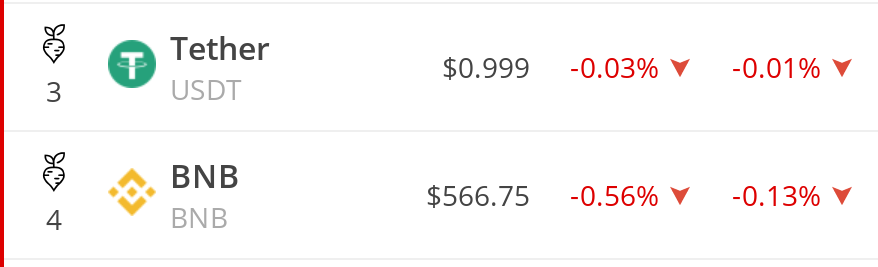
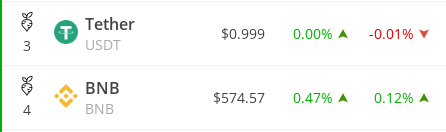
[442,48,830,86] $0.999 -0.03% -0.01% -> [221,24,418,43] $0.999 0.00% -0.01%
[426,176,530,214] $566.75 -> [213,88,265,107] $574.57
[570,176,668,214] -0.56% -> [293,88,337,107] 0.47%
[732,176,830,214] -0.13% -> [374,88,418,107] 0.12%

